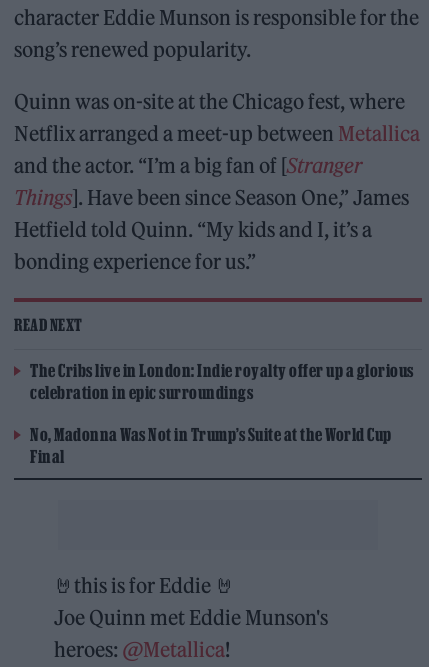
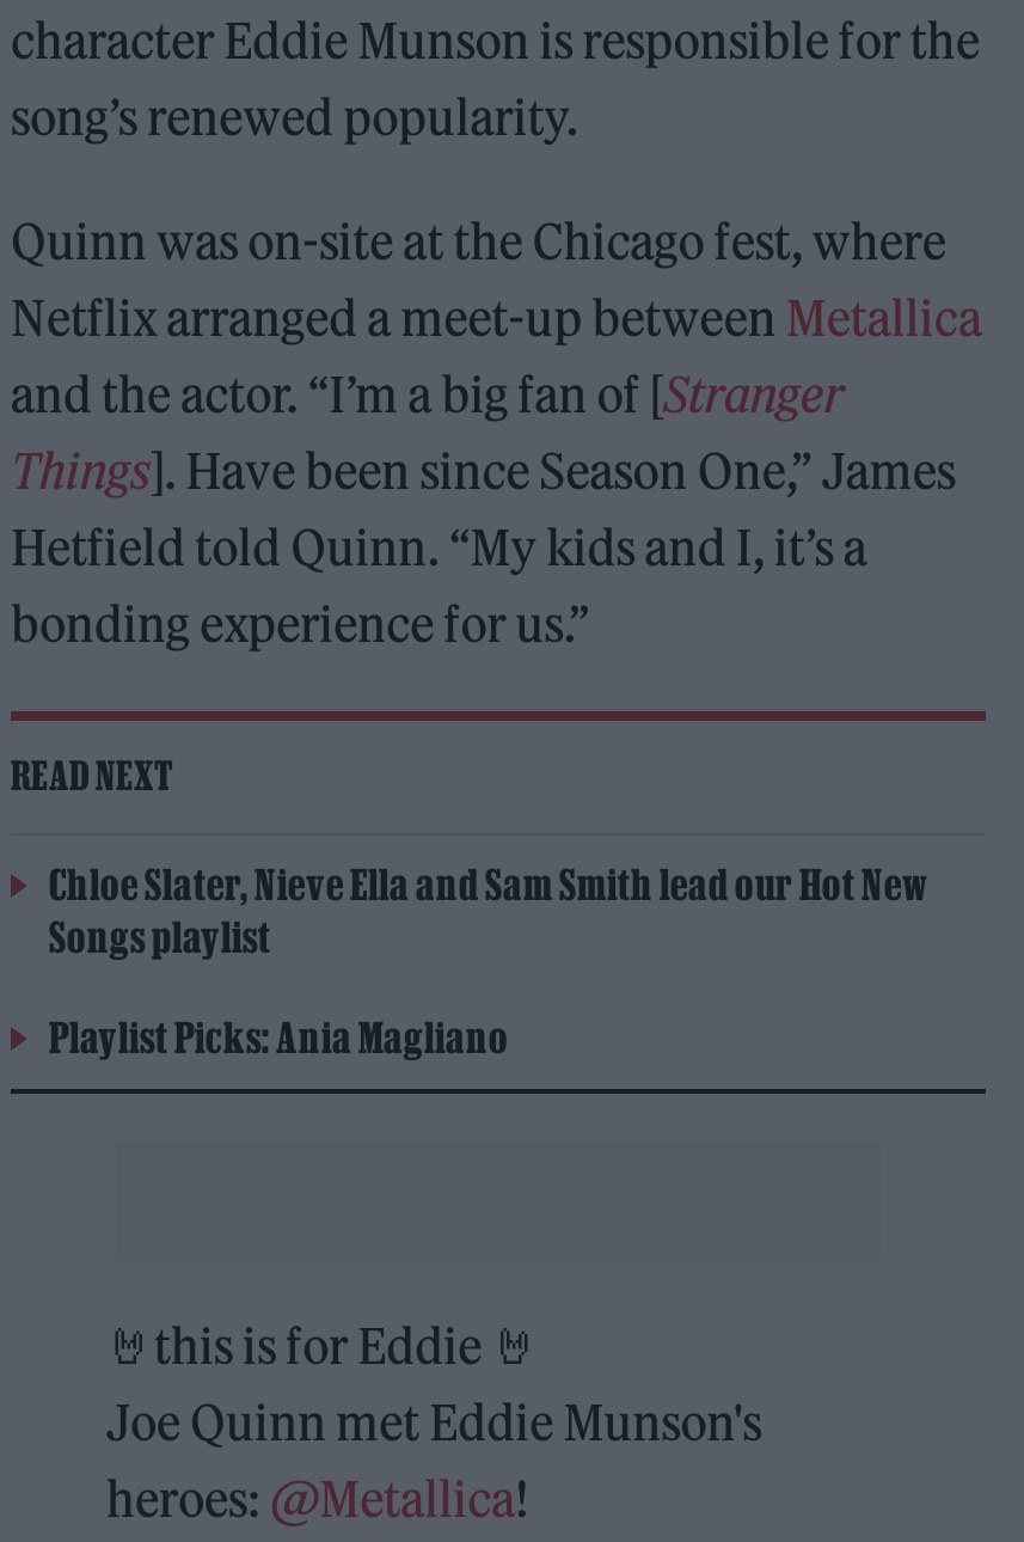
[30,361,413,402] The Cribs live in London: Indie royalty offer up a glorious | celebration in epic surroundings -> [49,863,927,961] Chloe Slater, Nieve Ella and Sam Smith lead our Hot New | Songs playlist
[30,425,391,466] No, Madonna Was Not in Trump’s Suite at the World Cup | Final -> [49,1016,509,1061] Playlist Picks: Ania Magliano

